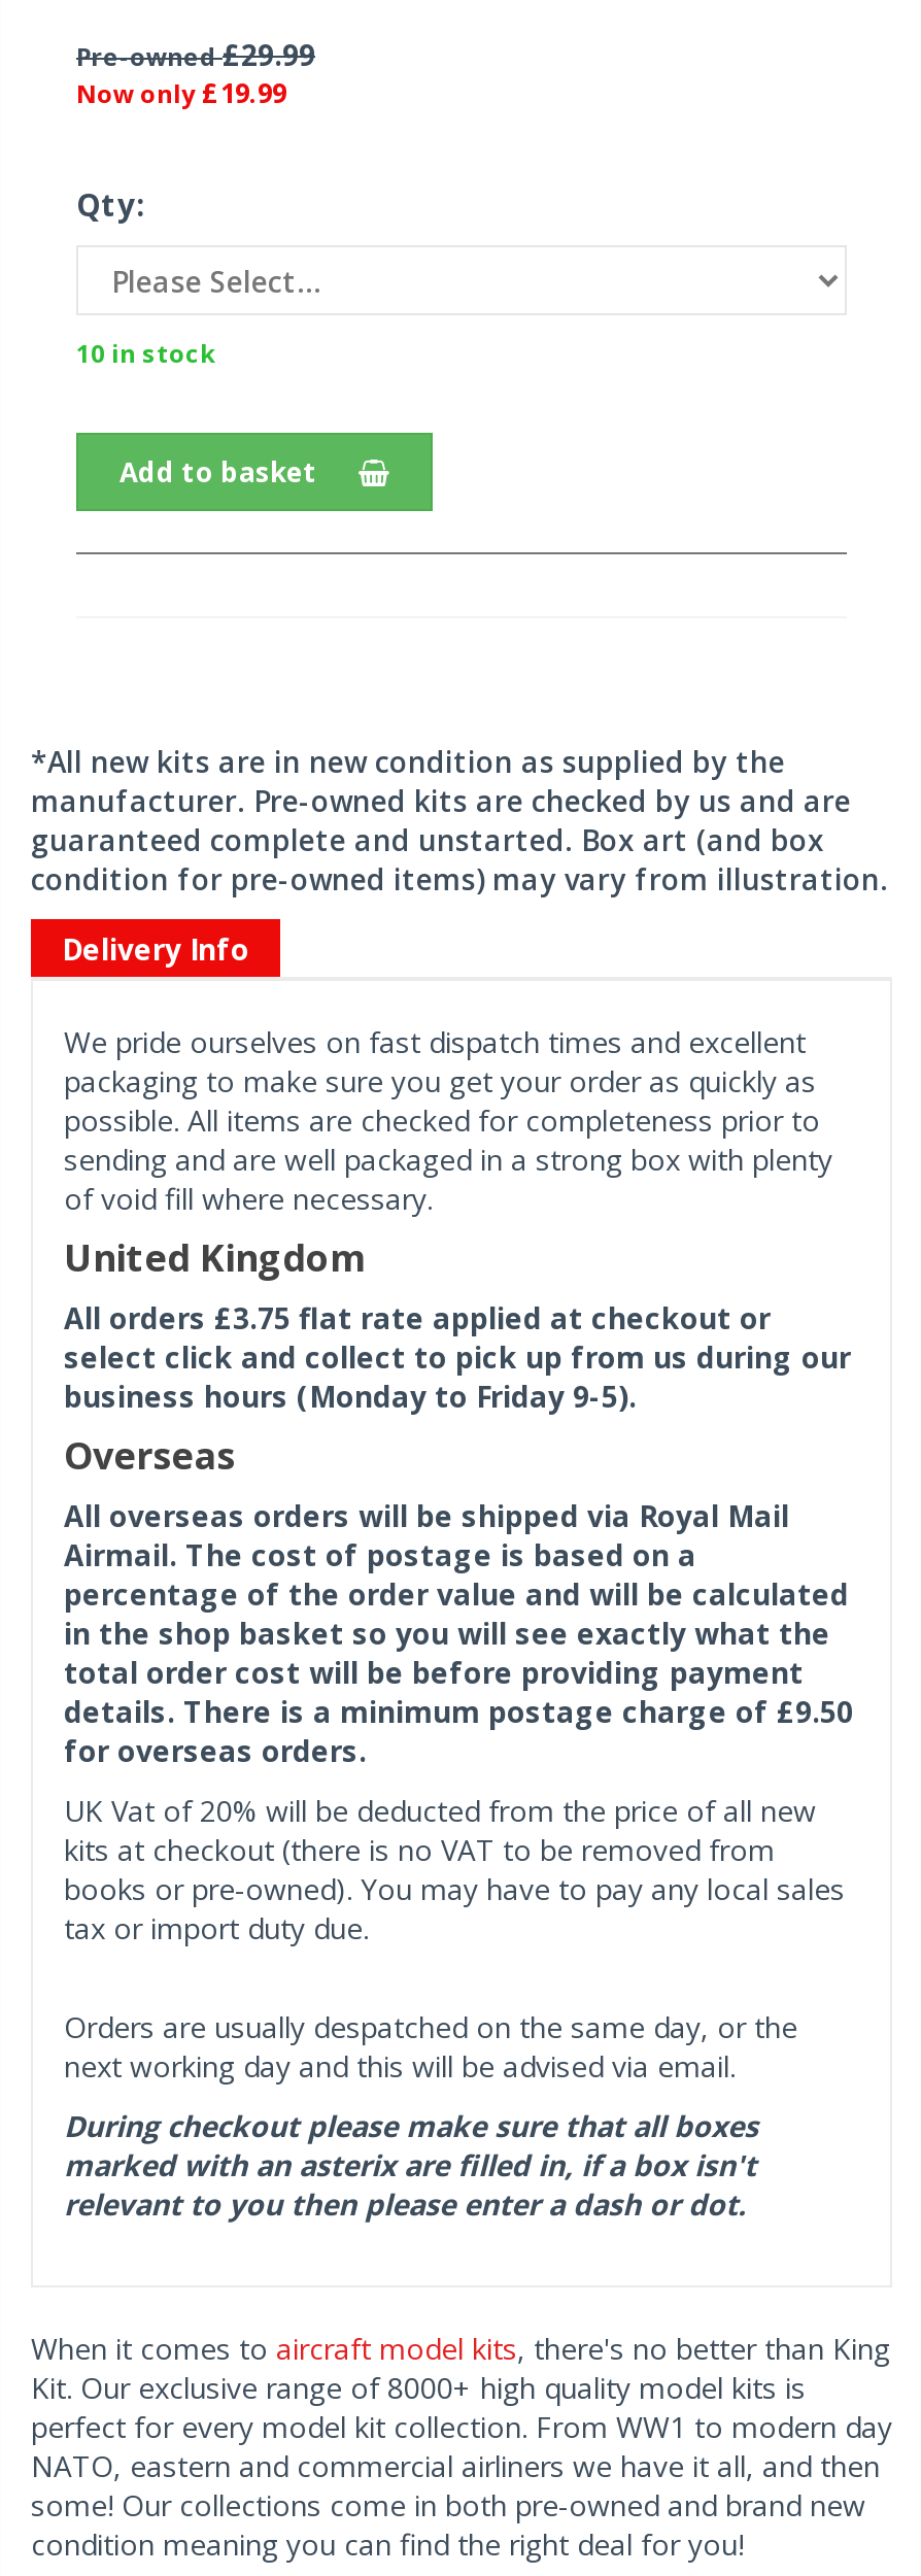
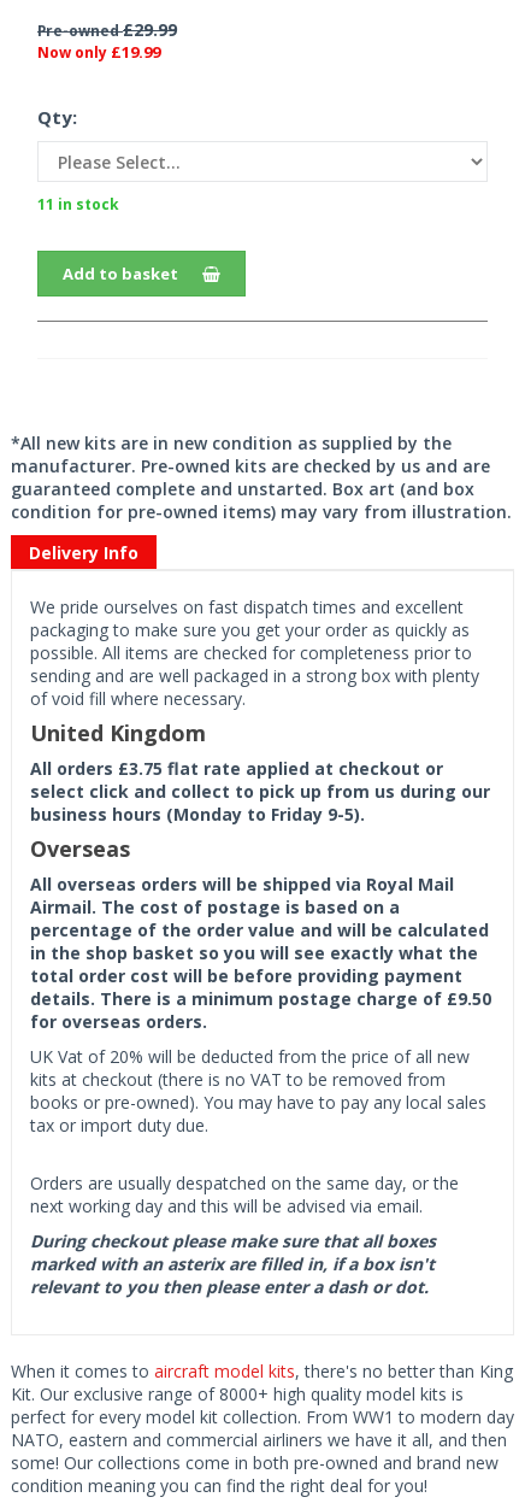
[76,337,216,372] 10 in stock -> [37,194,119,215] 11 in stock

